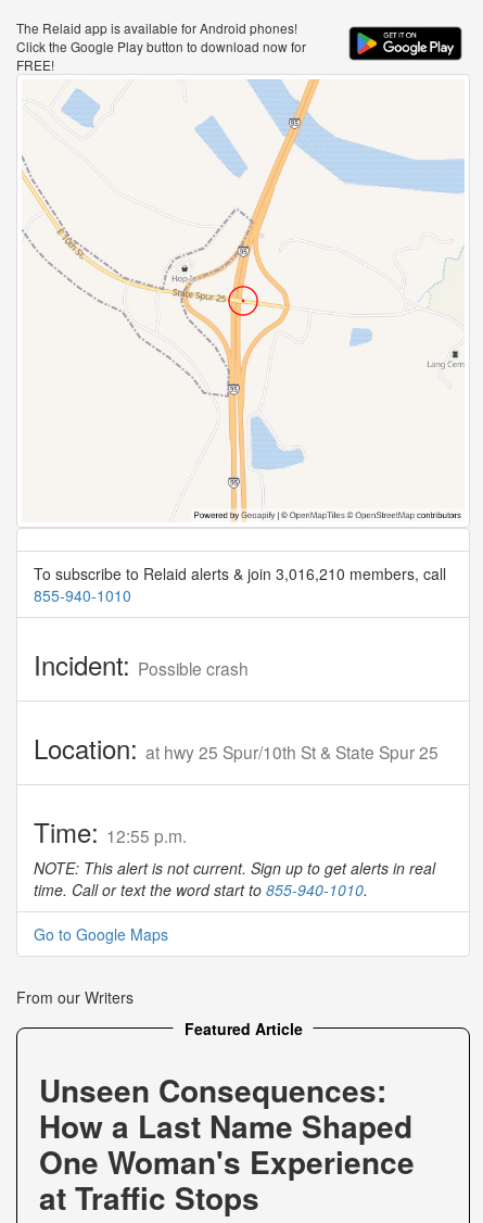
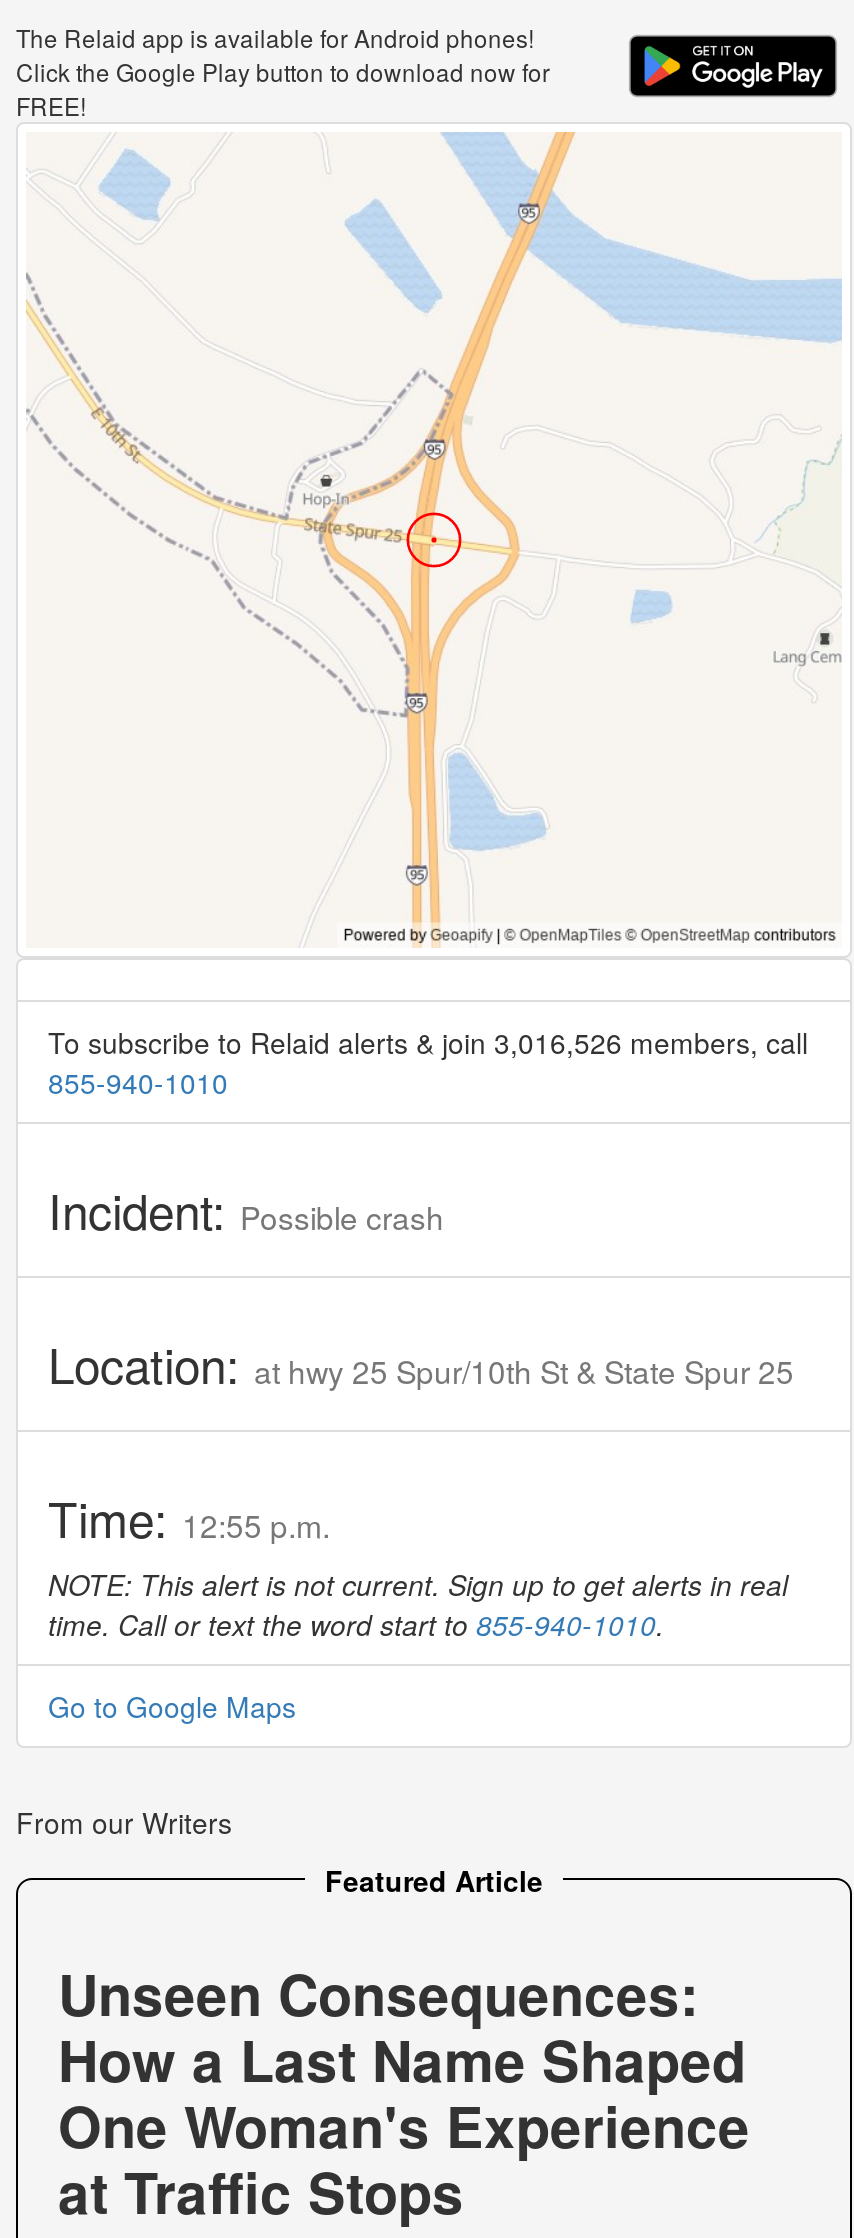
[34,563,446,584] To subscribe to Relaid alerts & join 3,016,210 members, call -> [48,1022,808,1062] To subscribe to Relaid alerts & join 3,016,526 members, call

